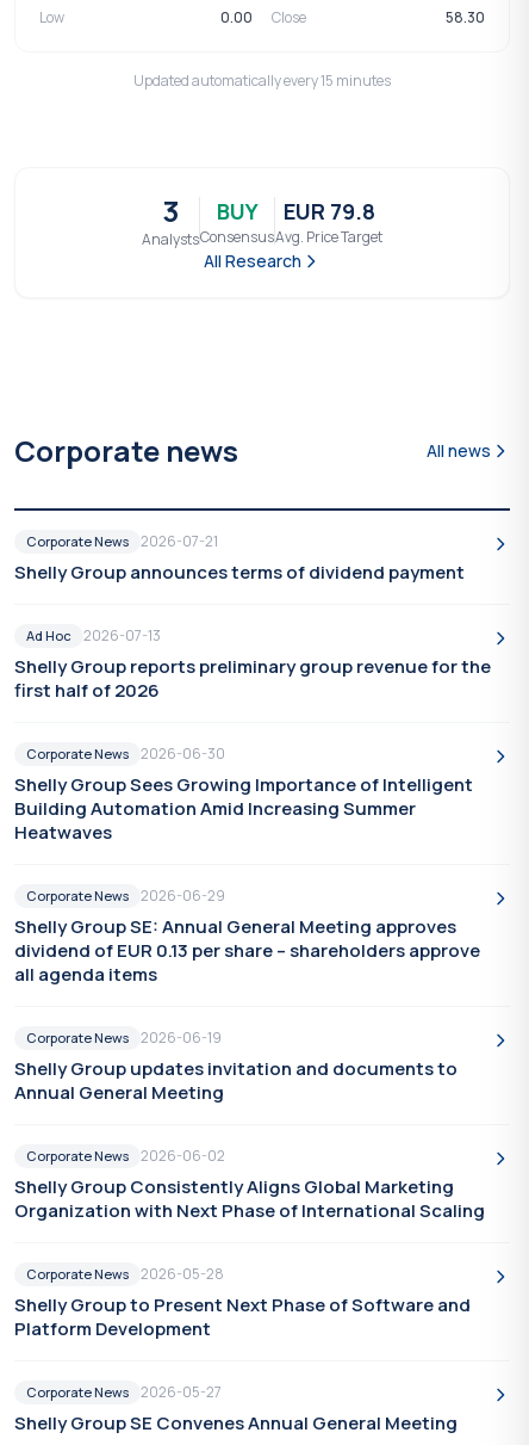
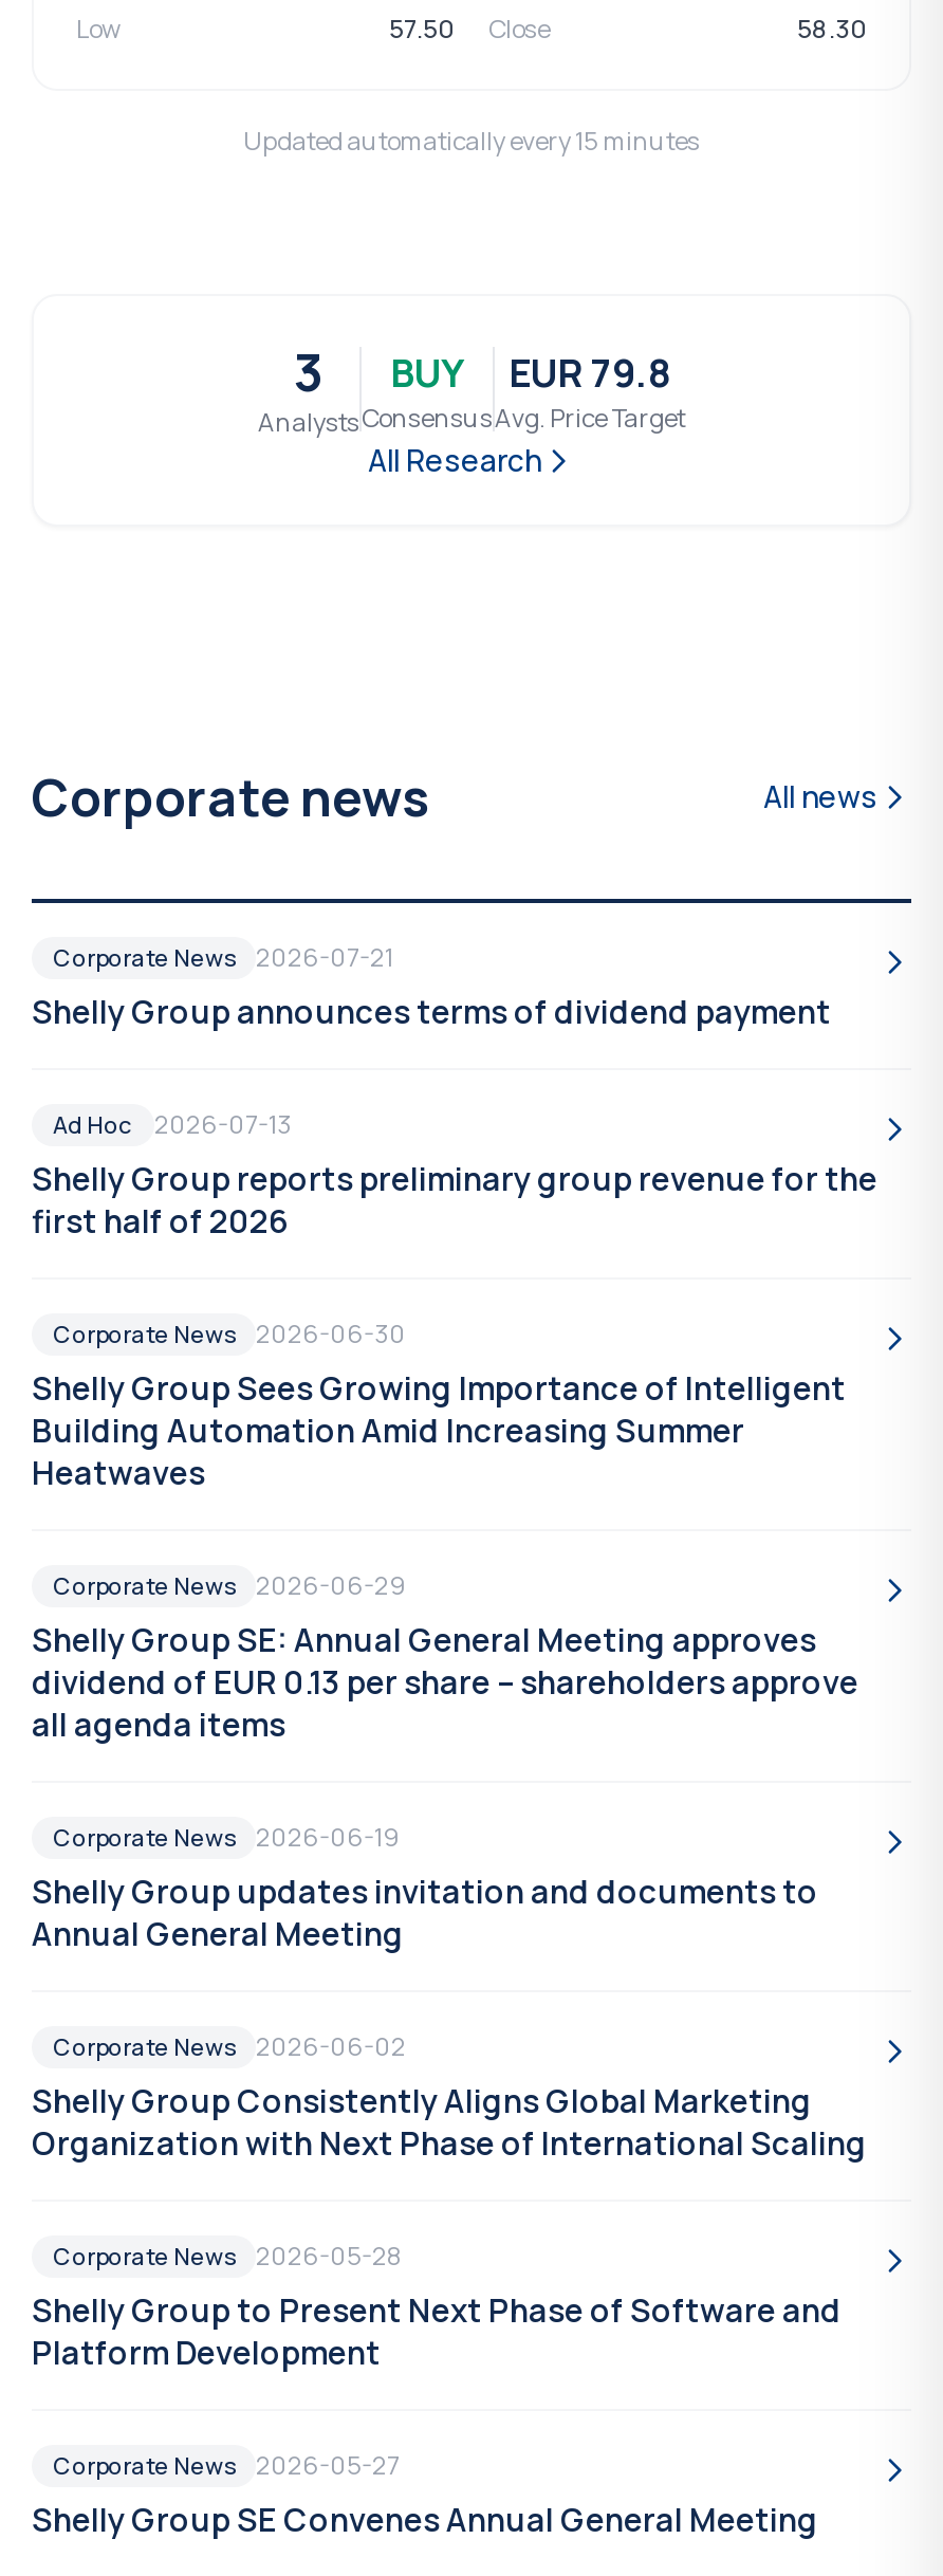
[220,7,306,27] 0.00 Close -> [389,10,550,46] 57.50 Close

